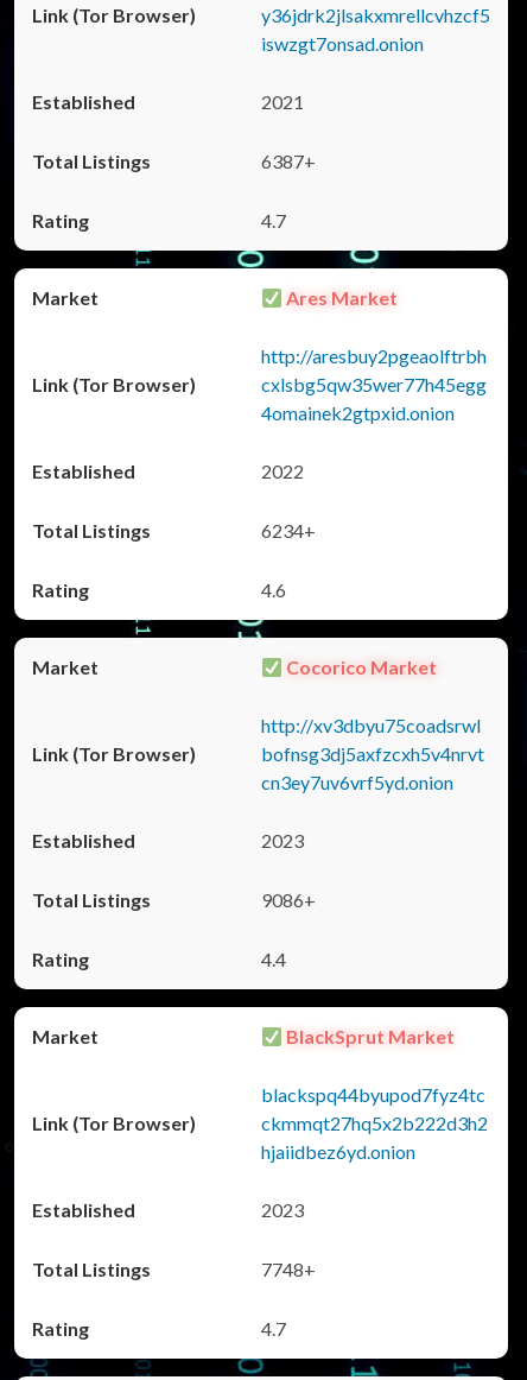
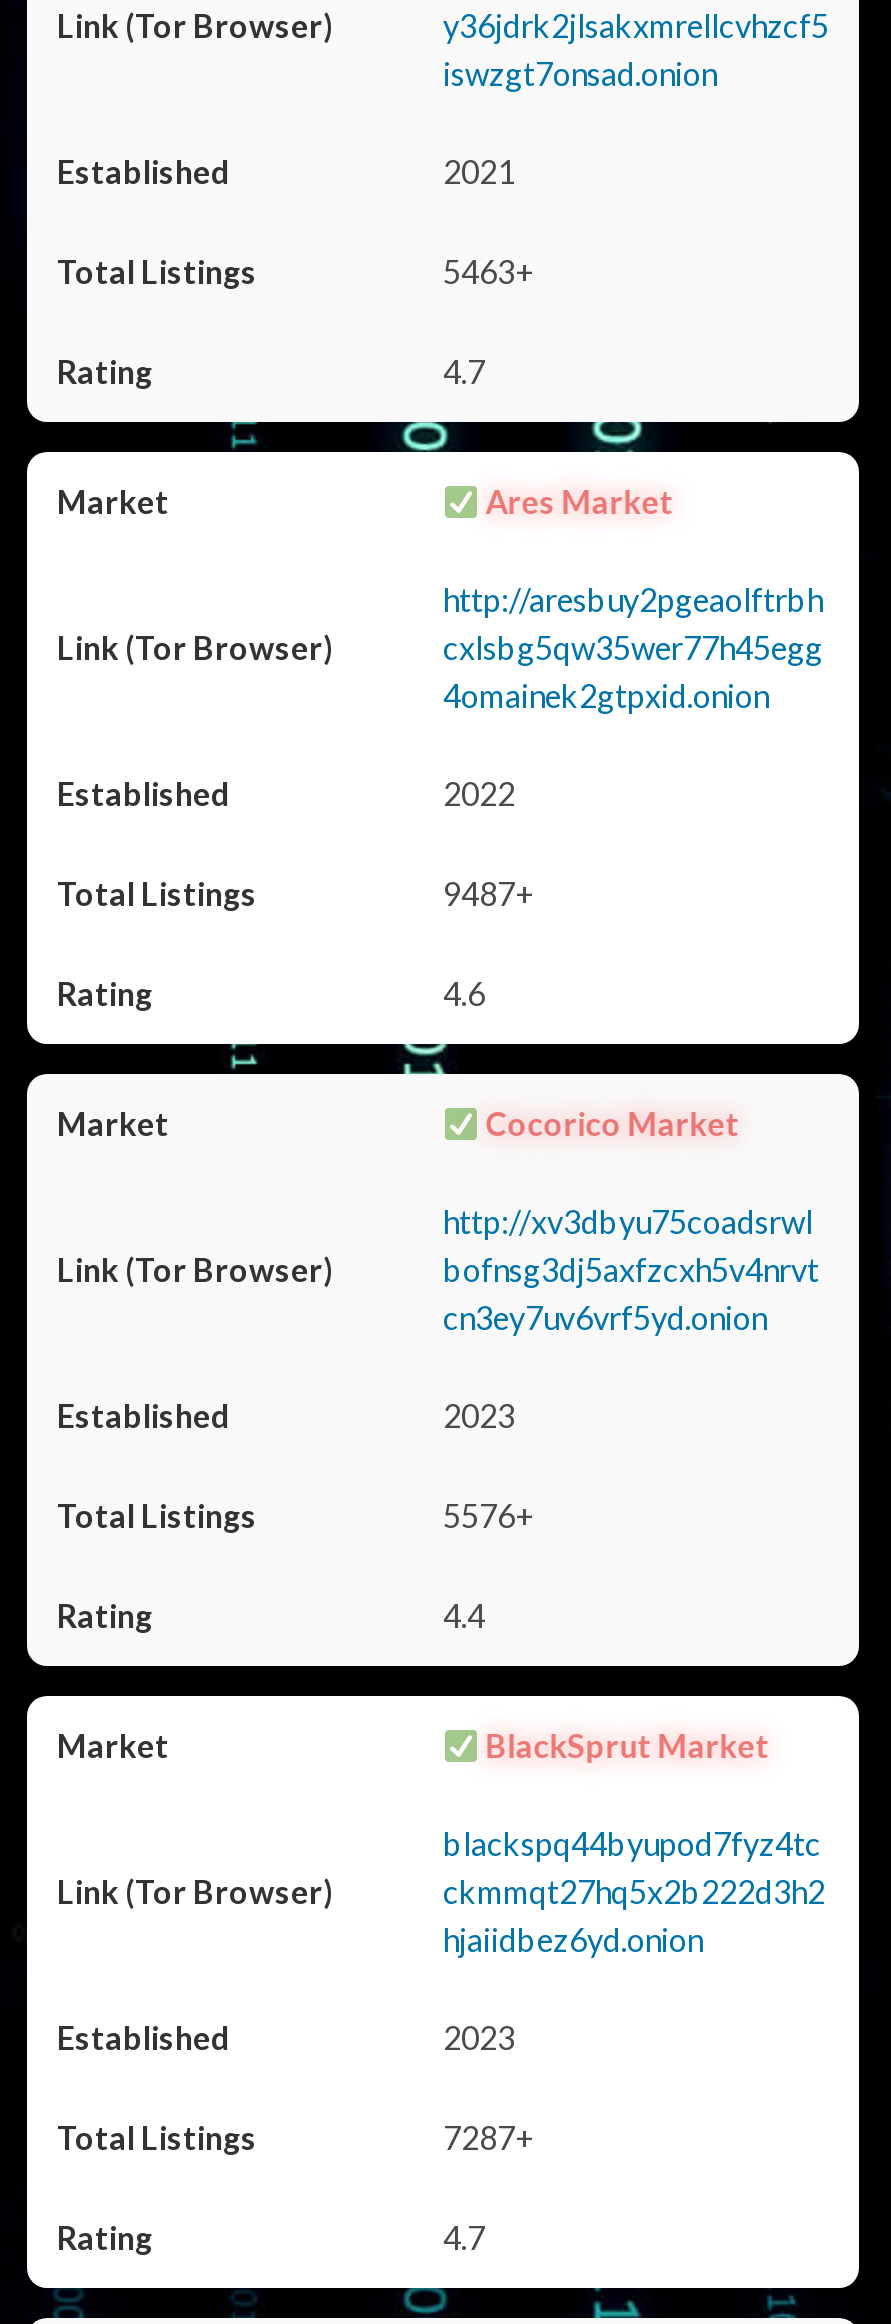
[261,150,316,172] 6387+ -> [443,252,535,290] 5463+
[261,519,316,542] 6234+ -> [443,874,535,912] 9487+
[261,888,316,911] 9086+ -> [443,1496,535,1534] 5576+
[261,1258,316,1280] 7748+ -> [443,2118,535,2156] 7287+

